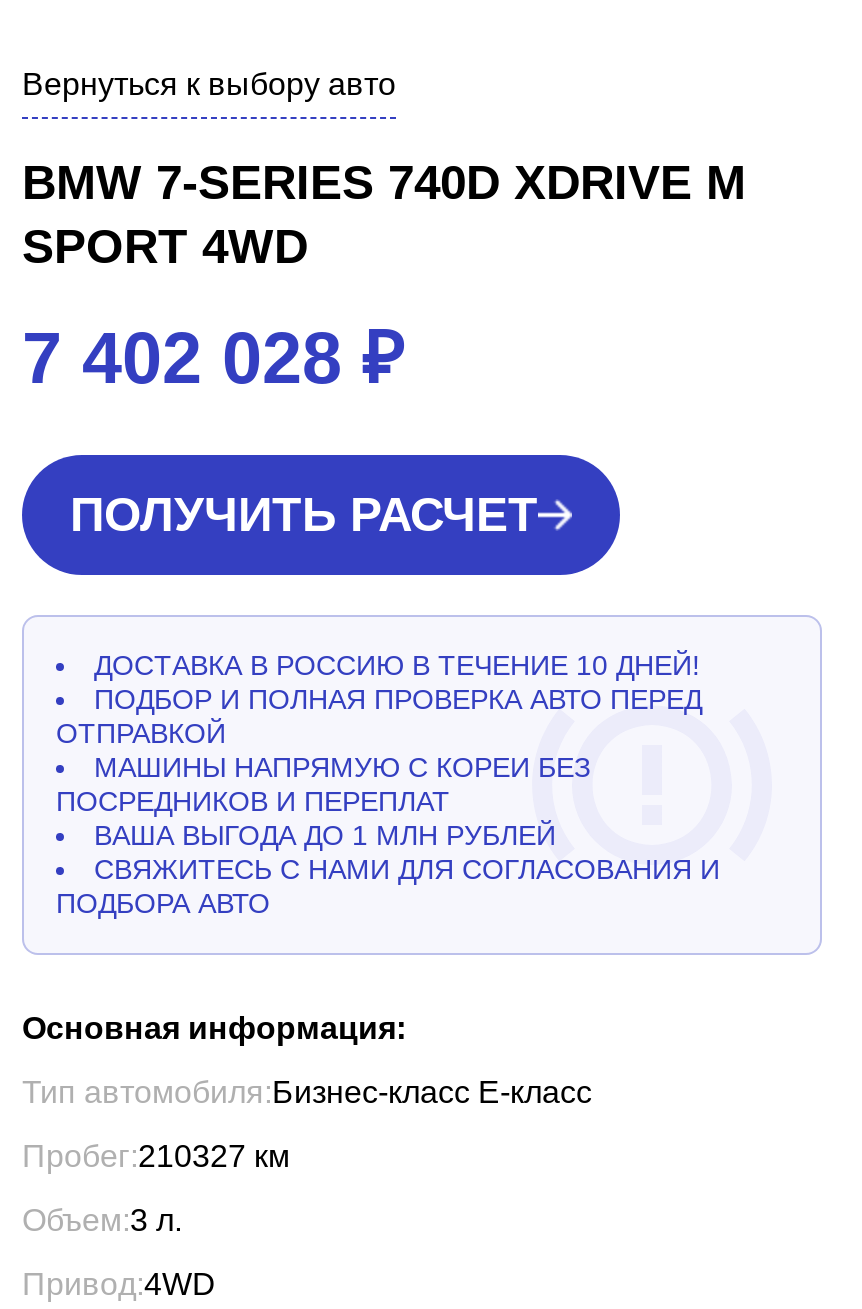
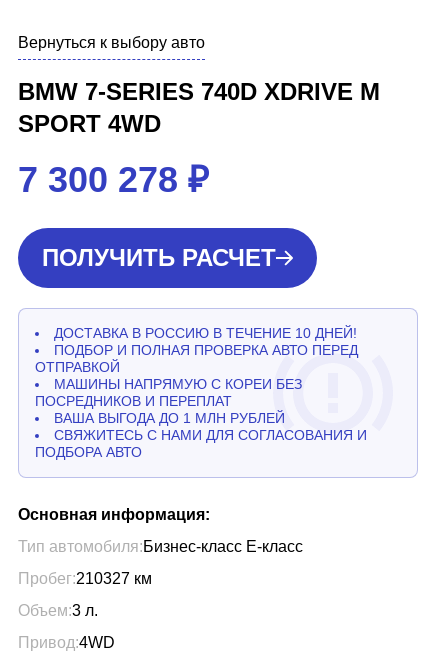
[22,317,404,399] 7 402 028 ₽ -> [18,159,209,200] 7 300 278 ₽

